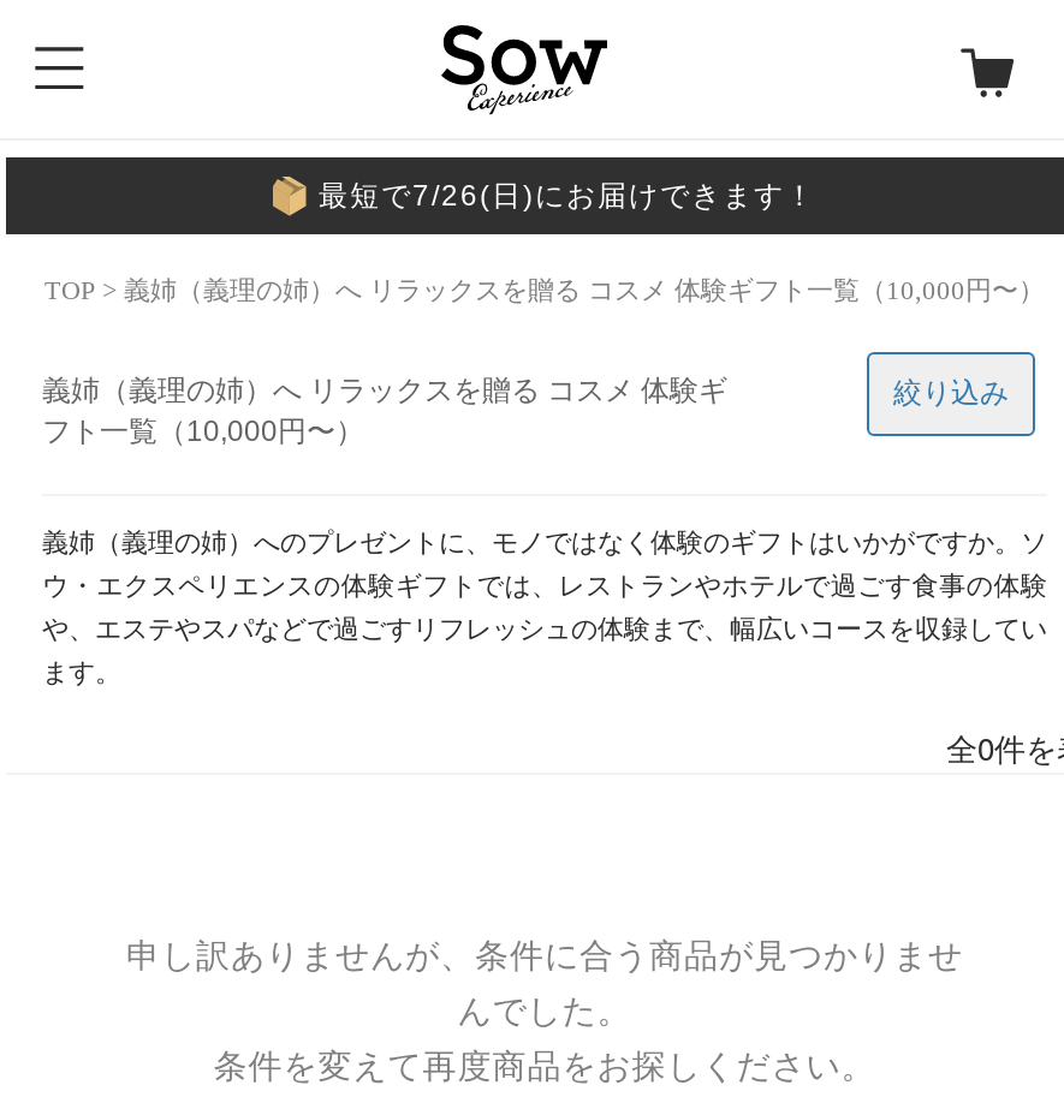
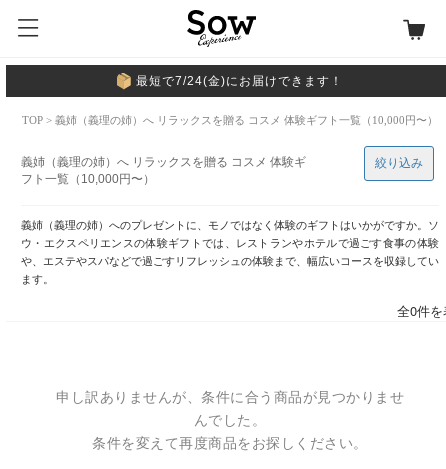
[319,179,816,213] 最短で7/26(日)にお届けできます！ -> [136,74,343,88] 最短で7/24(金)にお届けできます！

